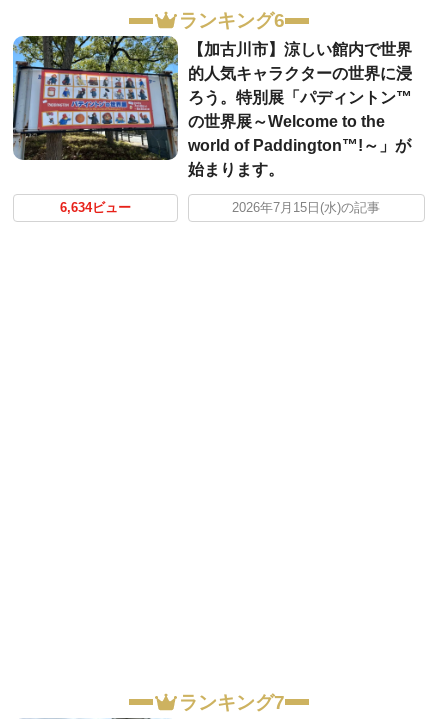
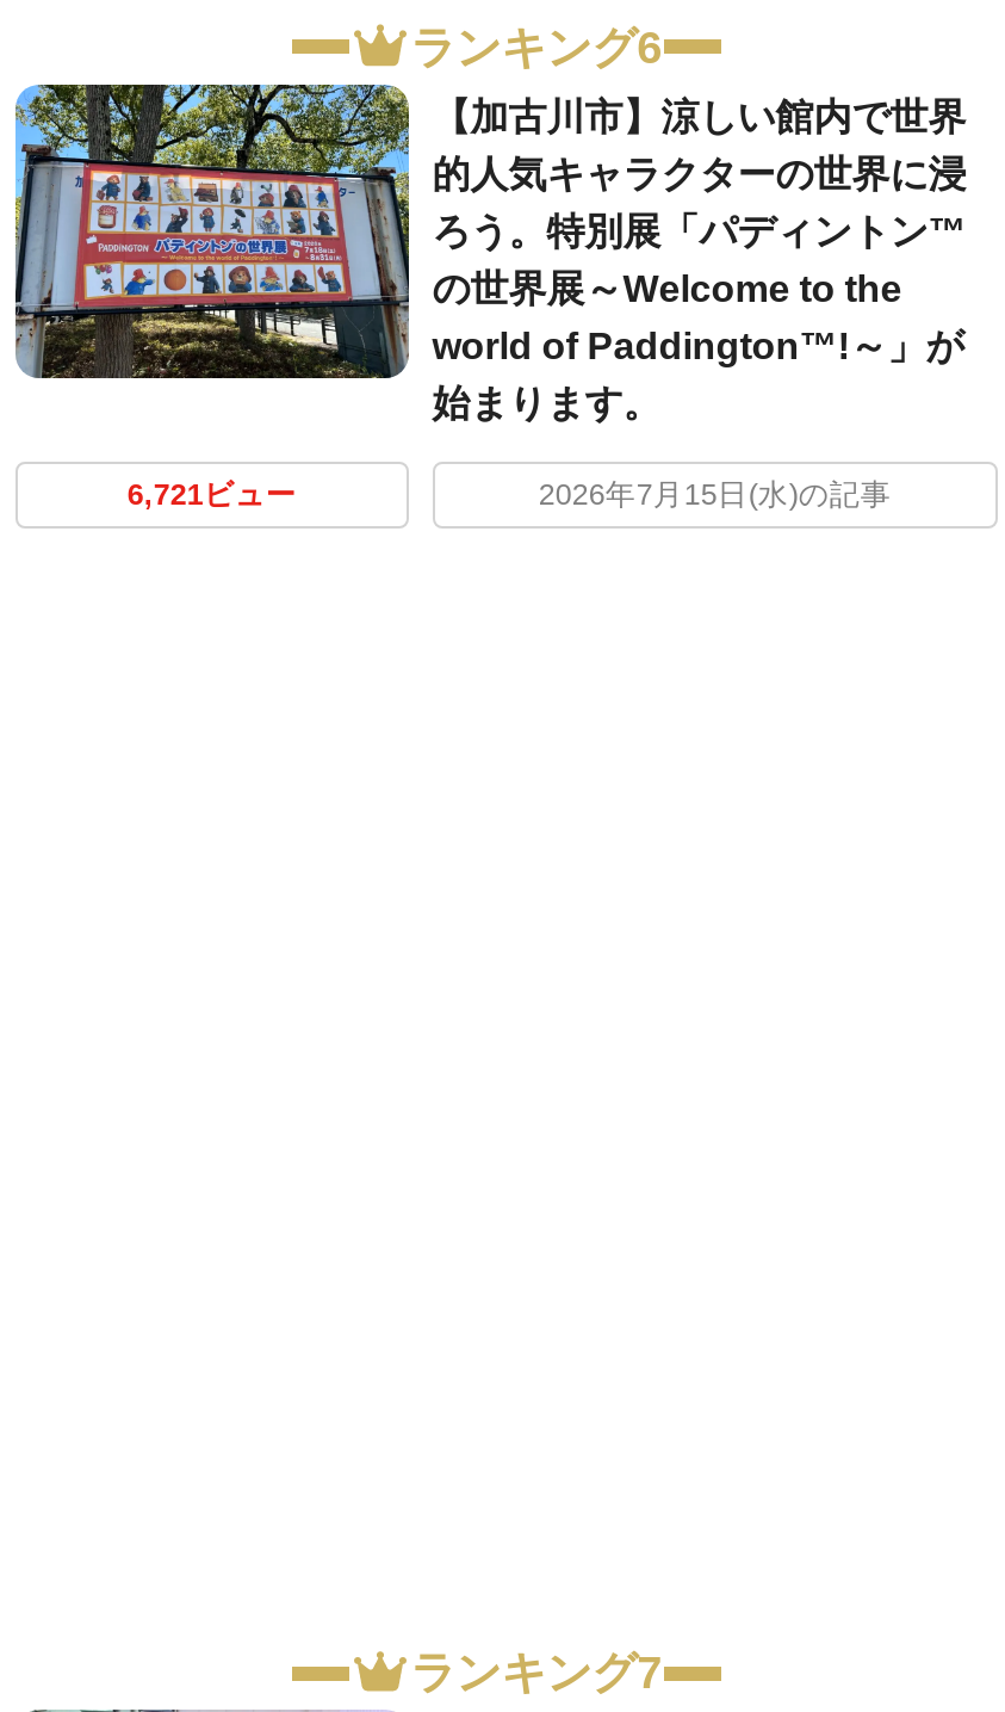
[60,201,131,215] 6,634ビュー -> [127,477,296,511] 6,721ビュー

